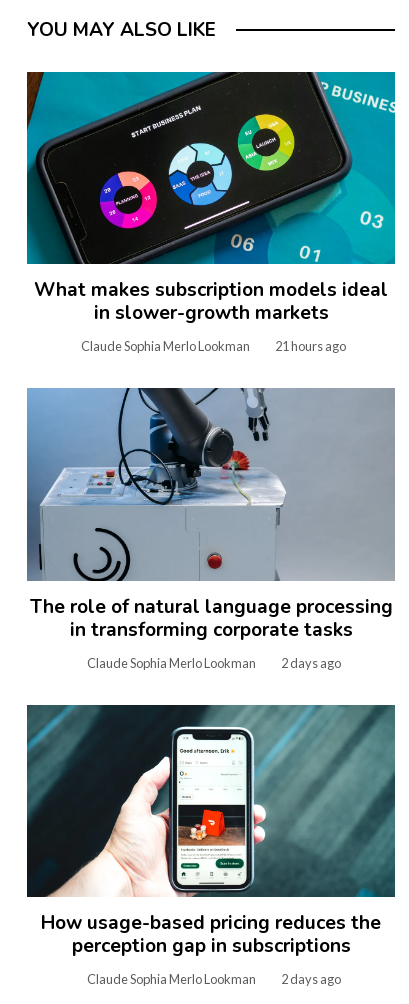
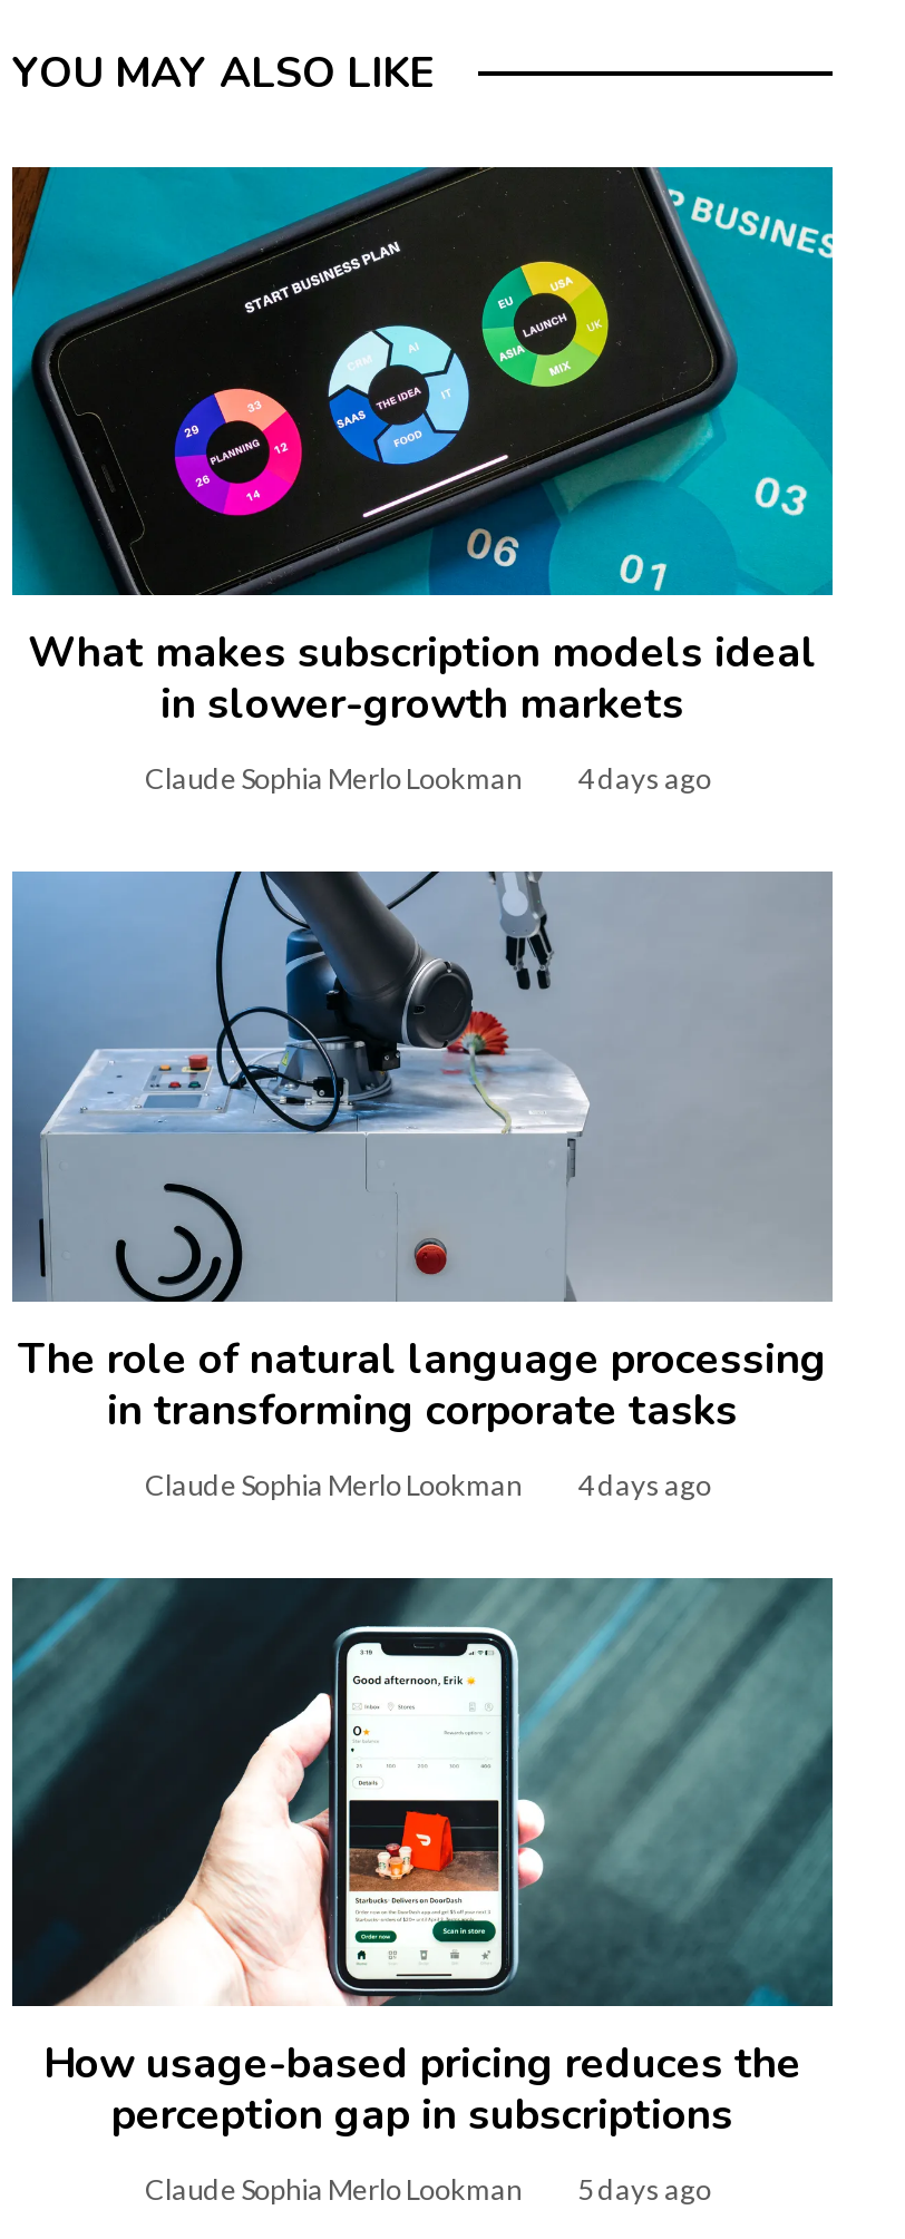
[81,338,346,354] Claude Sophia Merlo Lookman 21 hours ago -> [145,761,711,796] Claude Sophia Merlo Lookman 4 days ago
[86,654,340,670] Claude Sophia Merlo Lookman 2 days ago -> [145,1466,711,1501] Claude Sophia Merlo Lookman 4 days ago
[86,971,340,987] Claude Sophia Merlo Lookman 2 days ago -> [145,2171,711,2206] Claude Sophia Merlo Lookman 5 days ago

